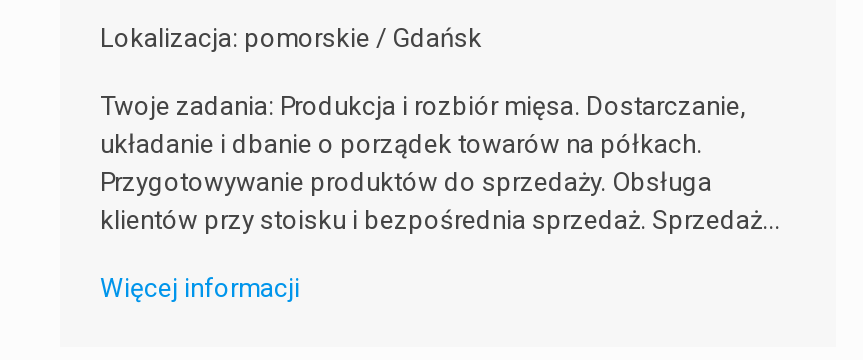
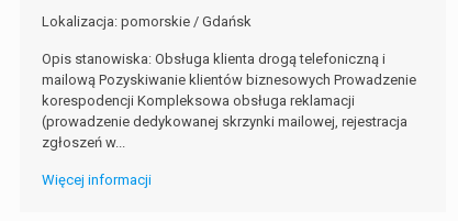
[100,91,780,235] Twoje zadania: Produkcja i rozbiór mięsa. Dostarczanie, | układanie i dbanie o porządek towarów na półkach. | Przygotowywanie produktów do sprzedaży. Obsługa | klientów przy stoisku i bezpośrednia sprzedaż. Sprzedaż... -> [42,51,416,151] Opis stanowiska: Obsługa klienta drogą telefoniczną i | mailową Pozyskiwanie klientów biznesowych Prowadzenie | korespodencji Kompleksowa obsługa reklamacji | (prowadzenie dedykowanej skrzynki mailowej, rejestracja | zgłoszeń w...

